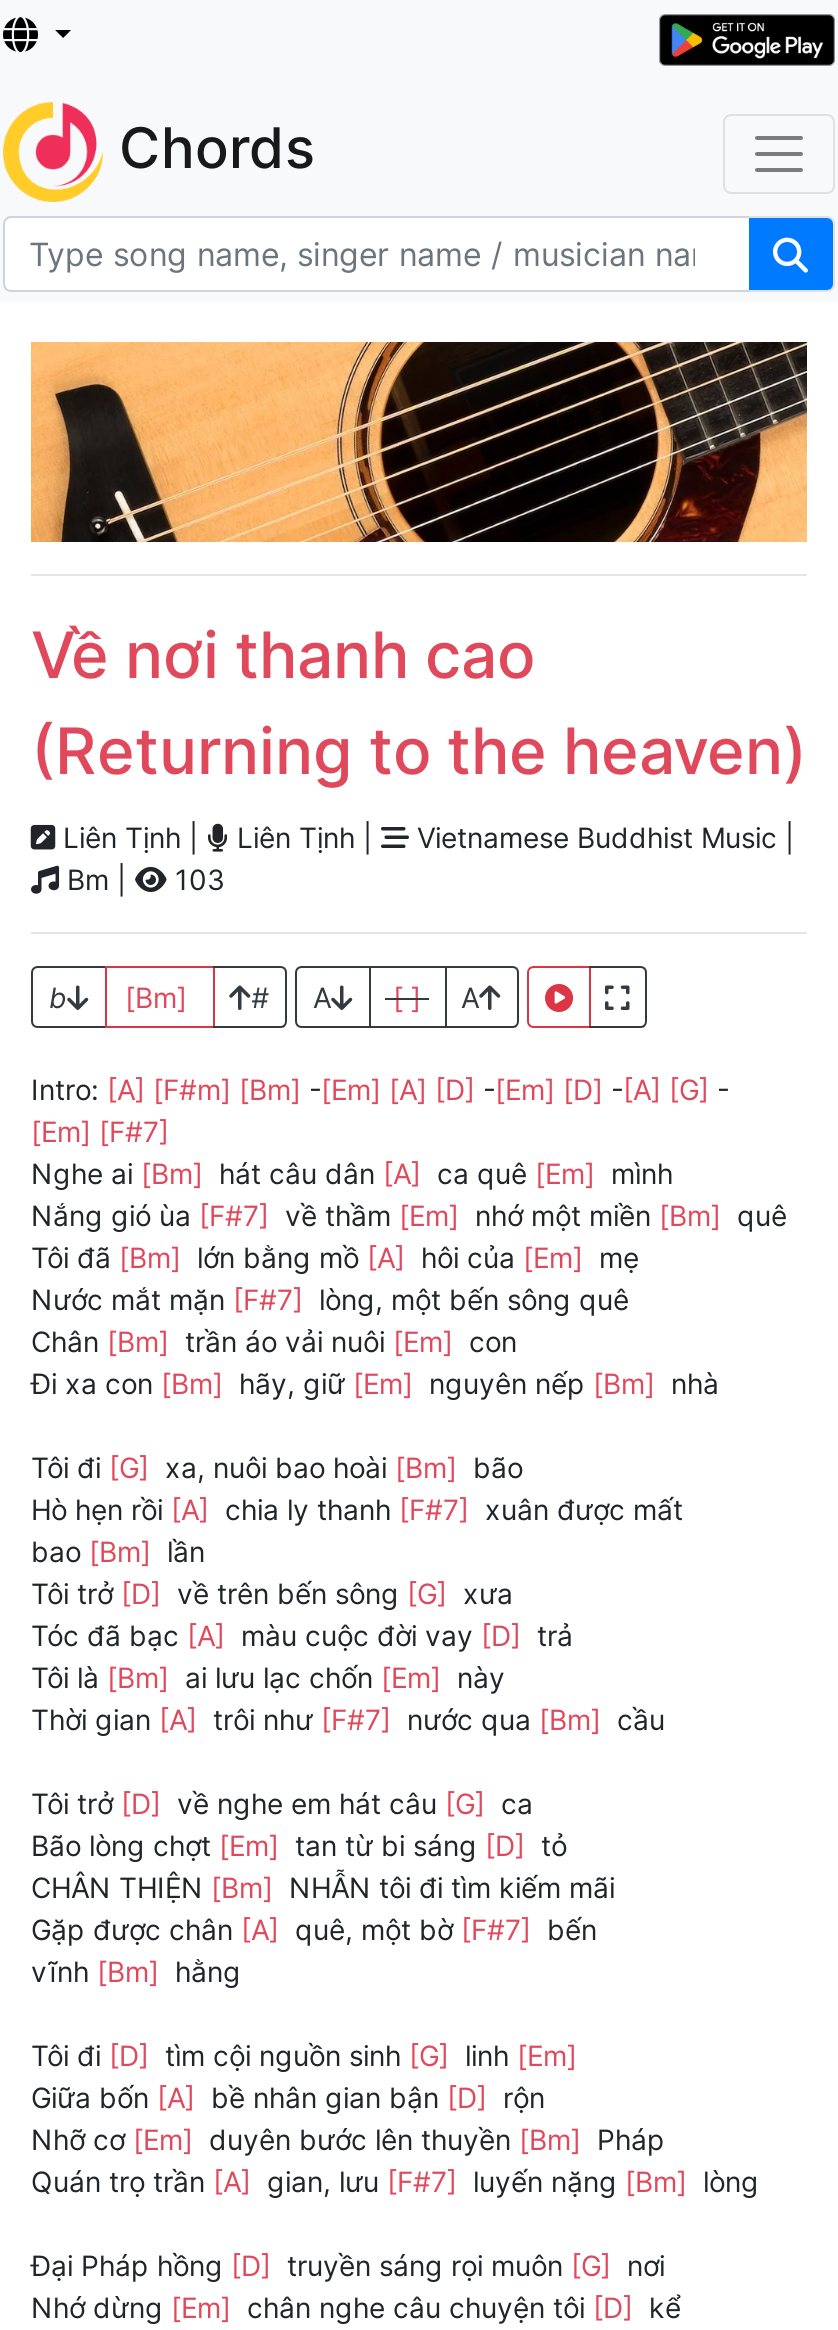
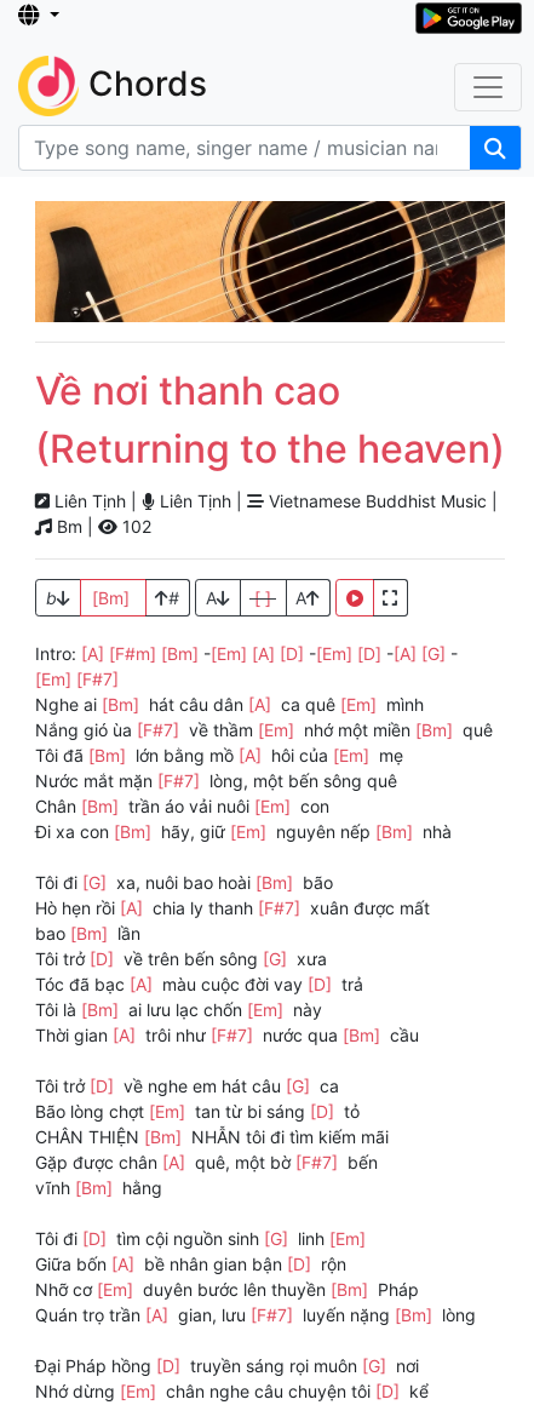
[167,862,225,896] 103 -> [117,516,151,537] 102

